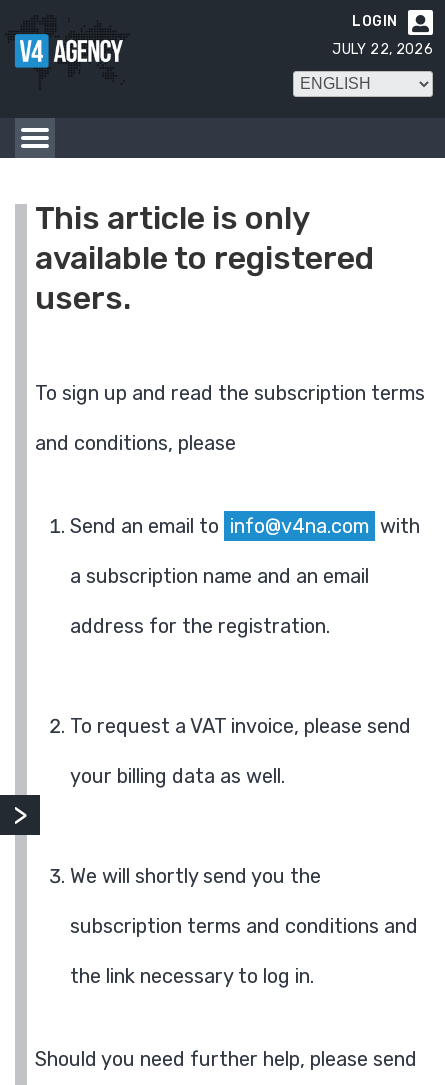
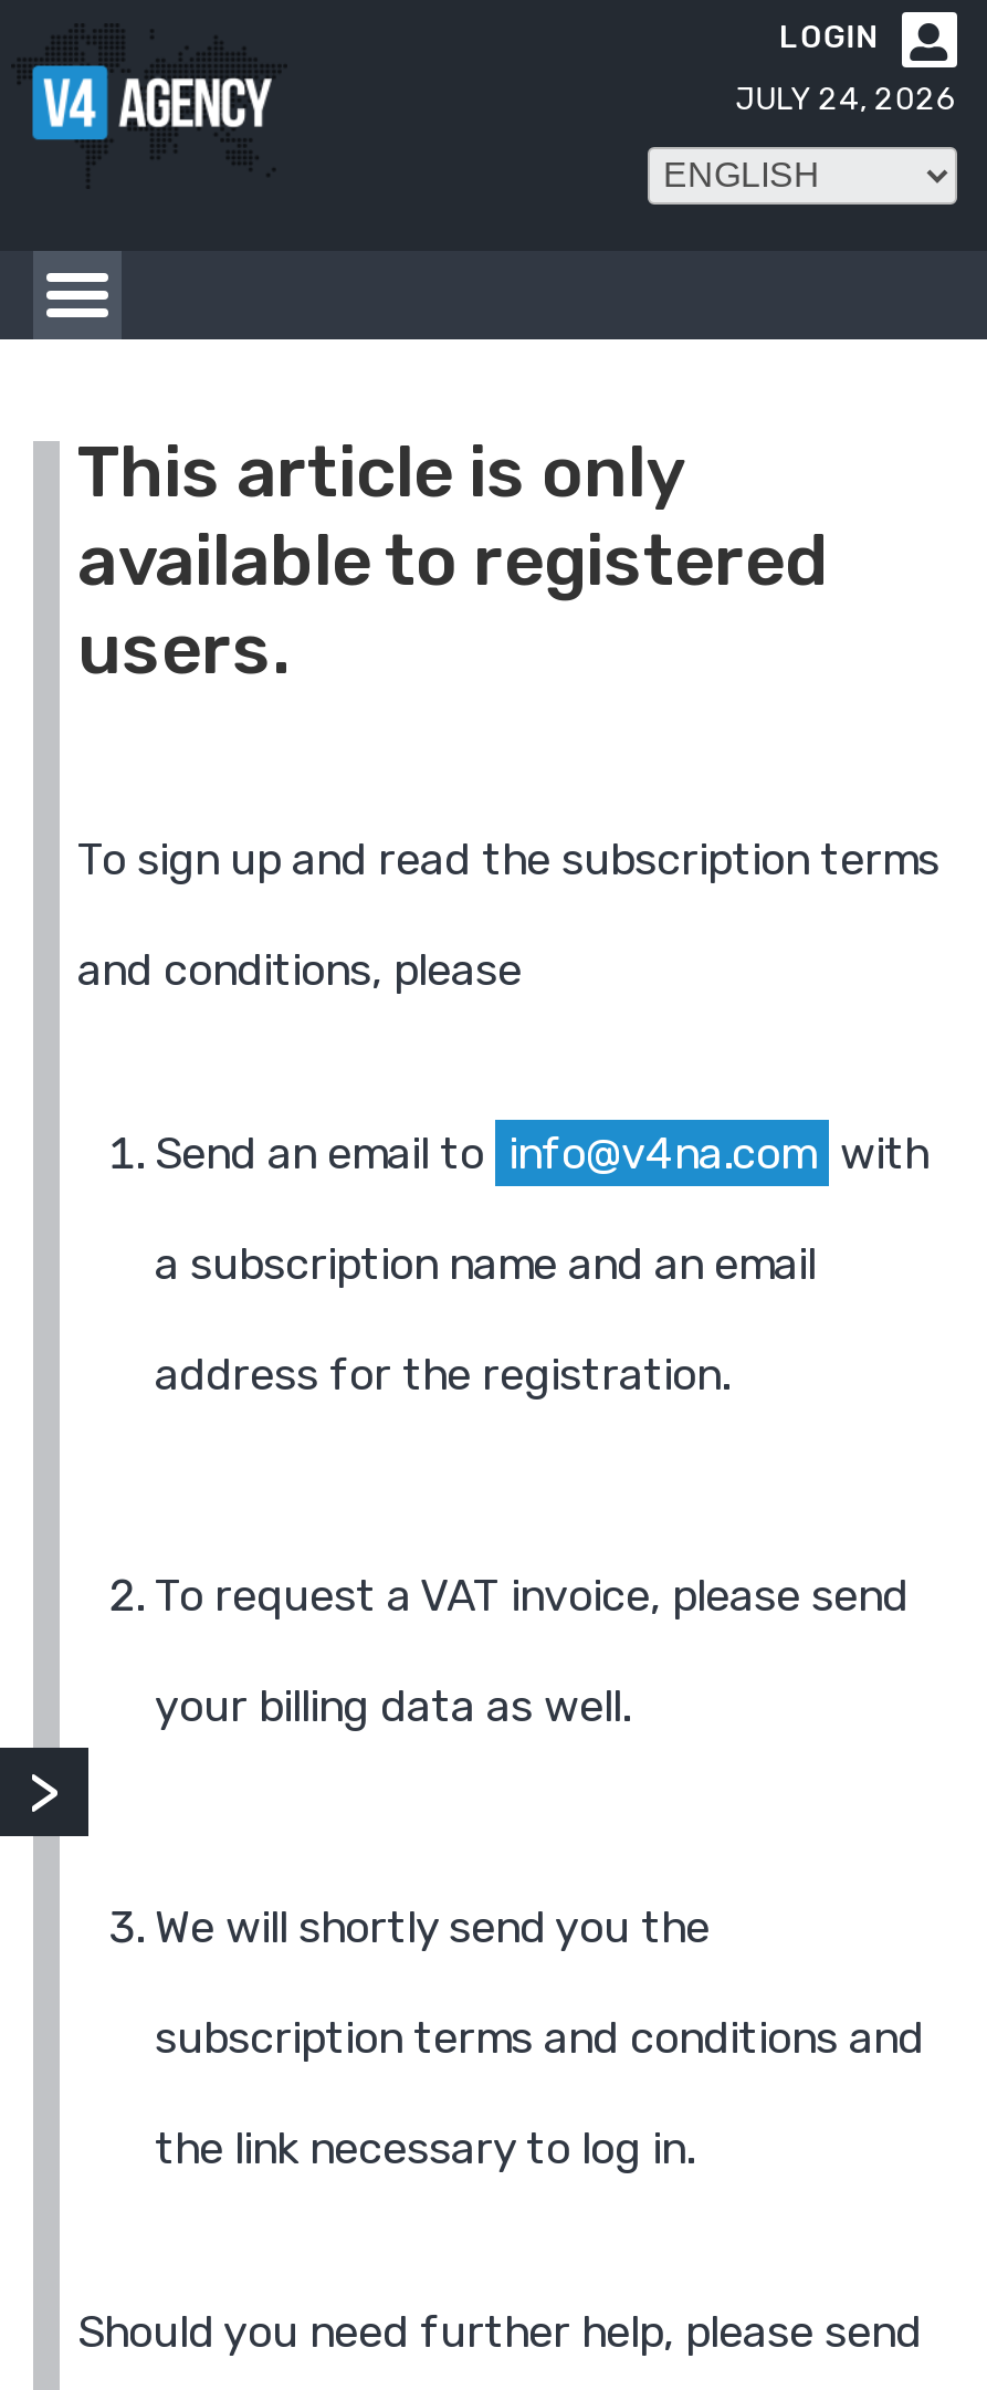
[332,40,433,57] JULY 22, 2026 -> [735,80,957,117] JULY 24, 2026

